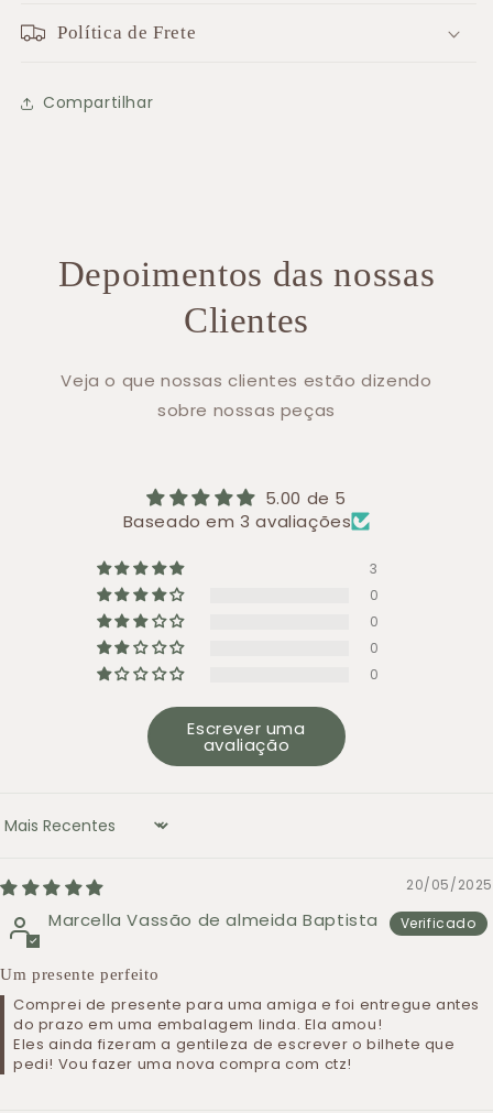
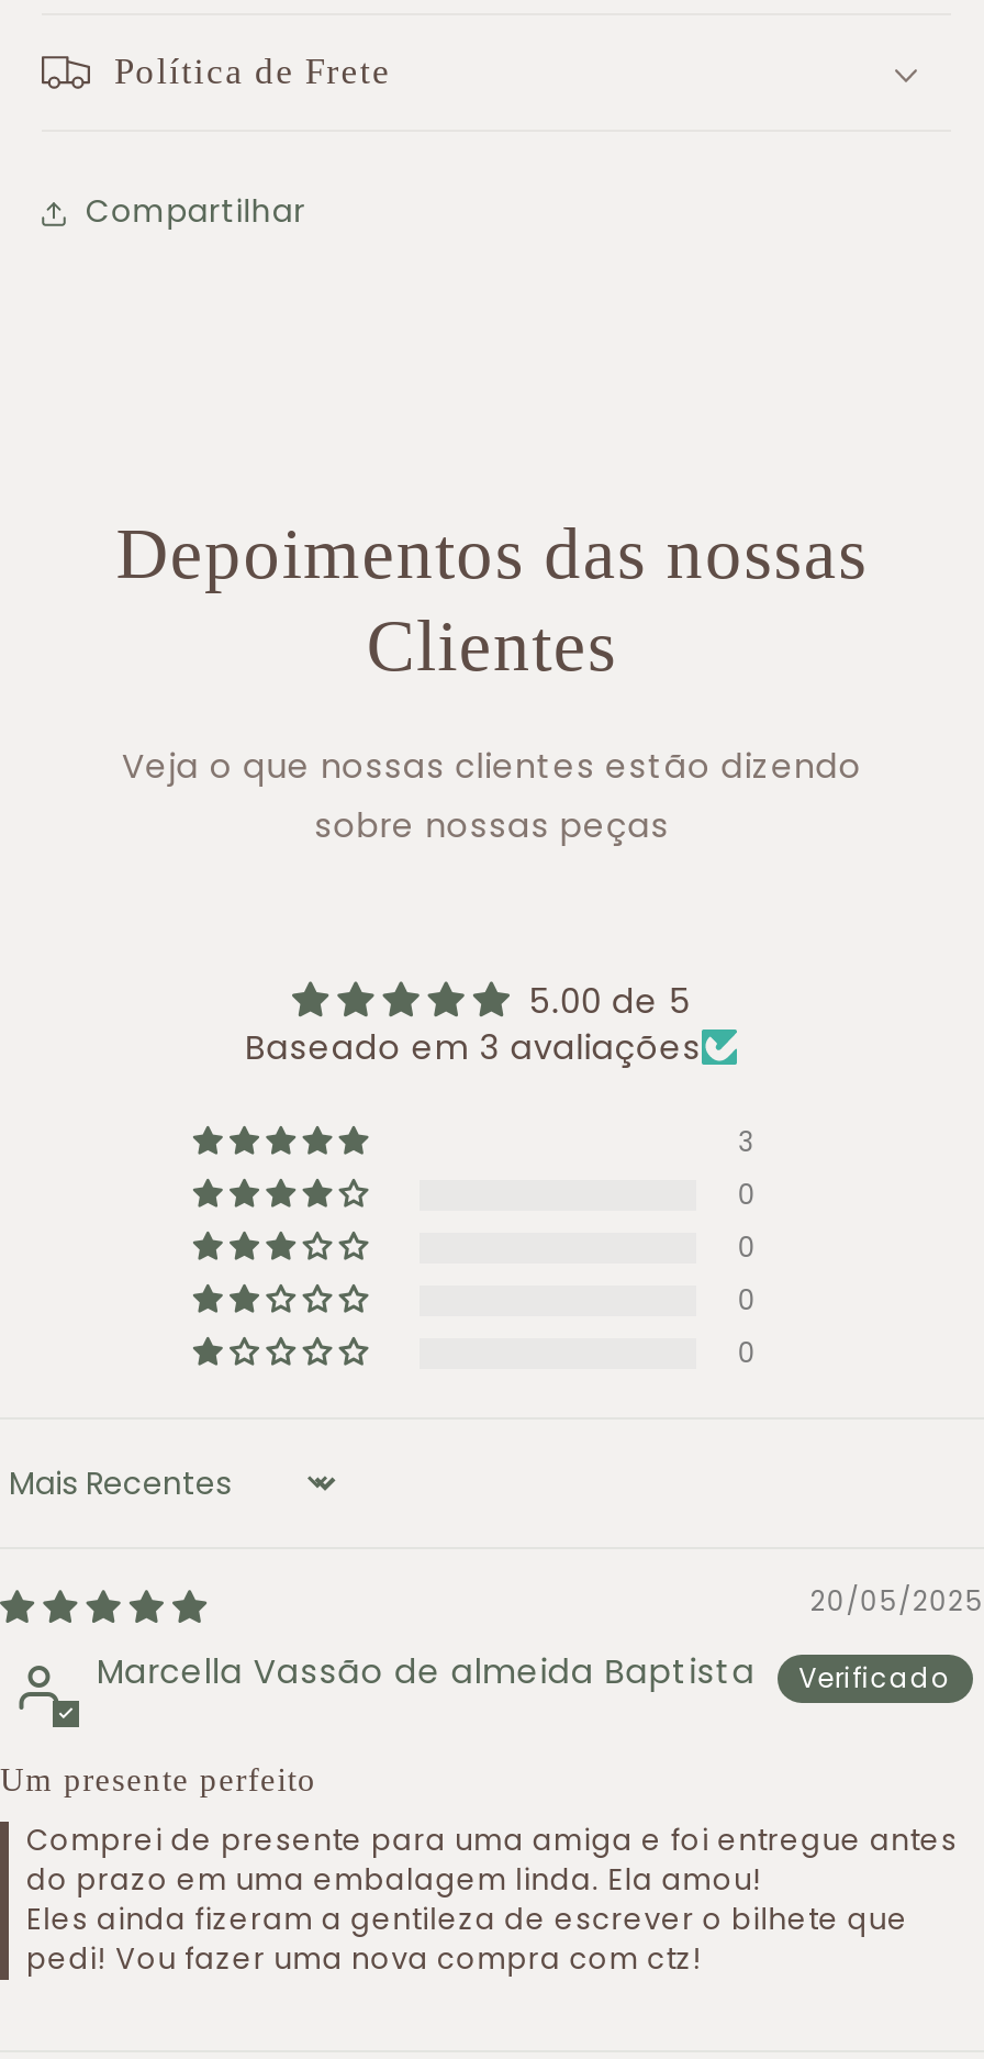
[188,717,305,756] Escrever uma | avaliação -> none

